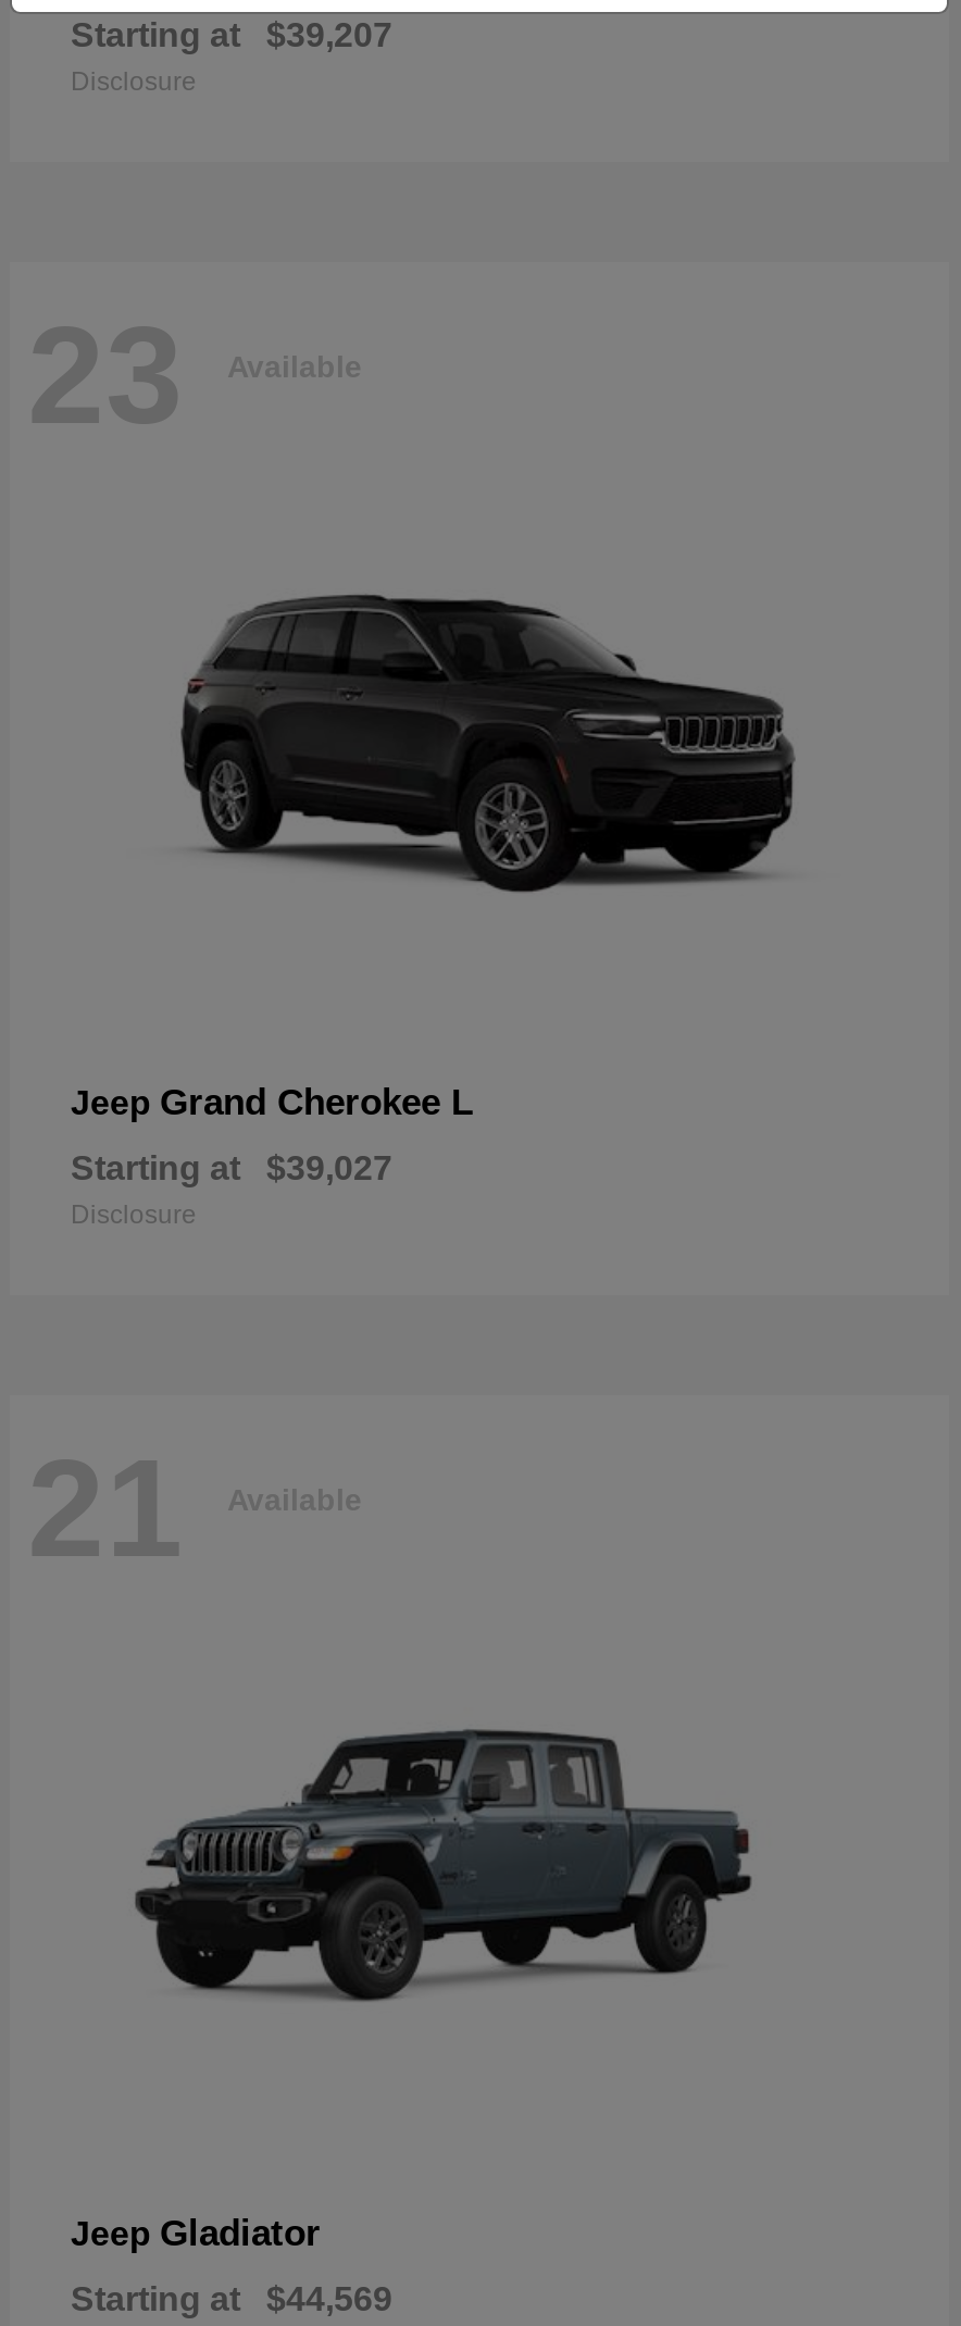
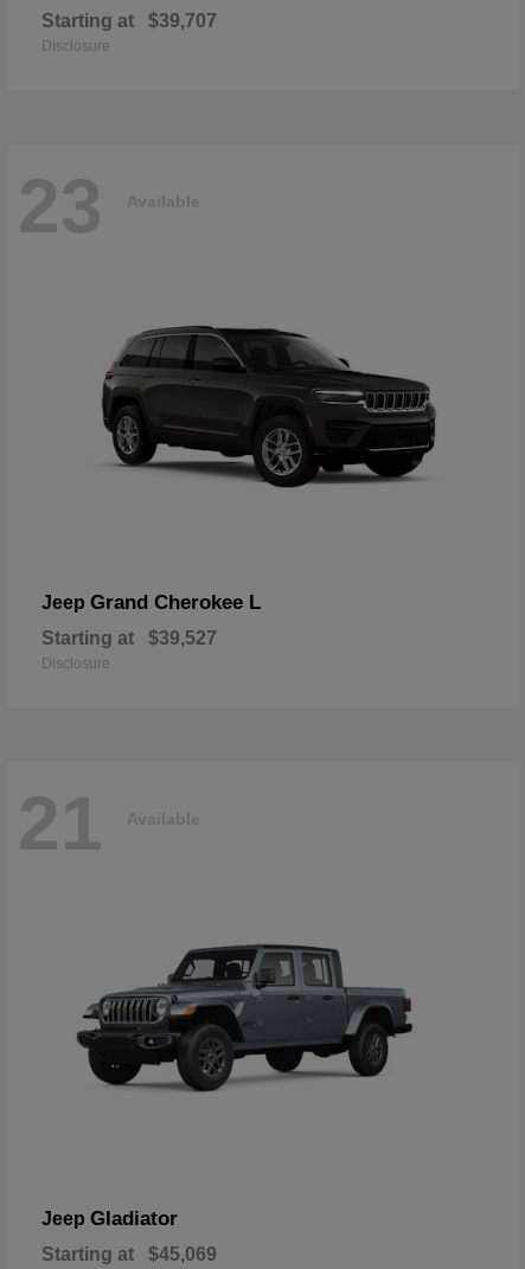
[71,16,392,53] Starting at $39,207 -> [41,10,217,30] Starting at $39,707
[71,1148,392,1185] Starting at $39,027 -> [41,627,217,648] Starting at $39,527
[71,2281,392,2318] Starting at $44,569 -> [41,1244,217,1265] Starting at $45,069

